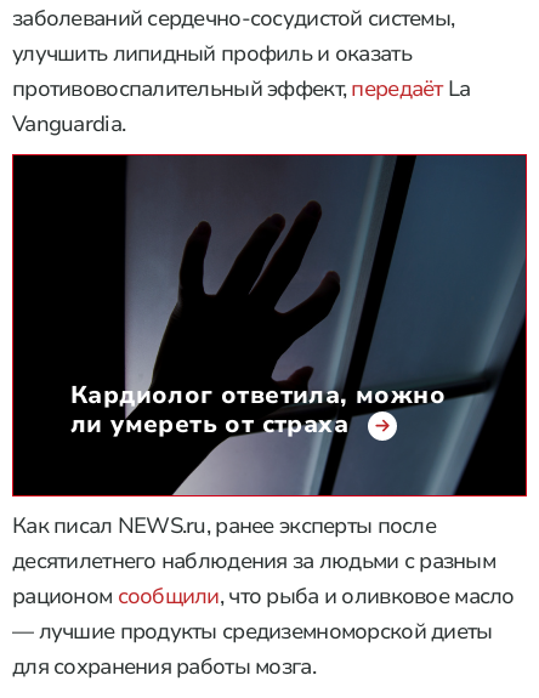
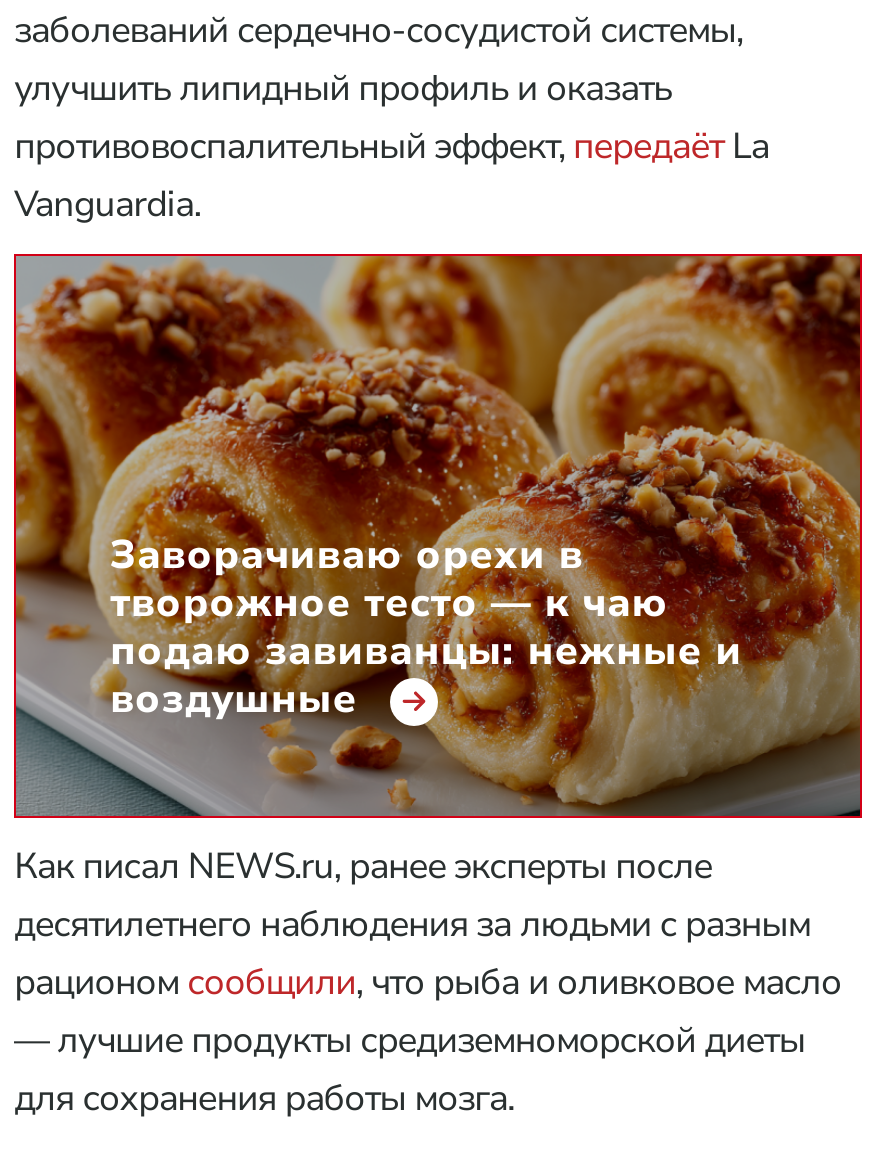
[12,154,527,496] [image] | Кардиолог ответила, можно | ли умереть от страха -> [14,254,862,818] [image] | Заворачиваю орехи в | творожное тесто — к чаю | подаю завиванцы: нежные и | воздушные

